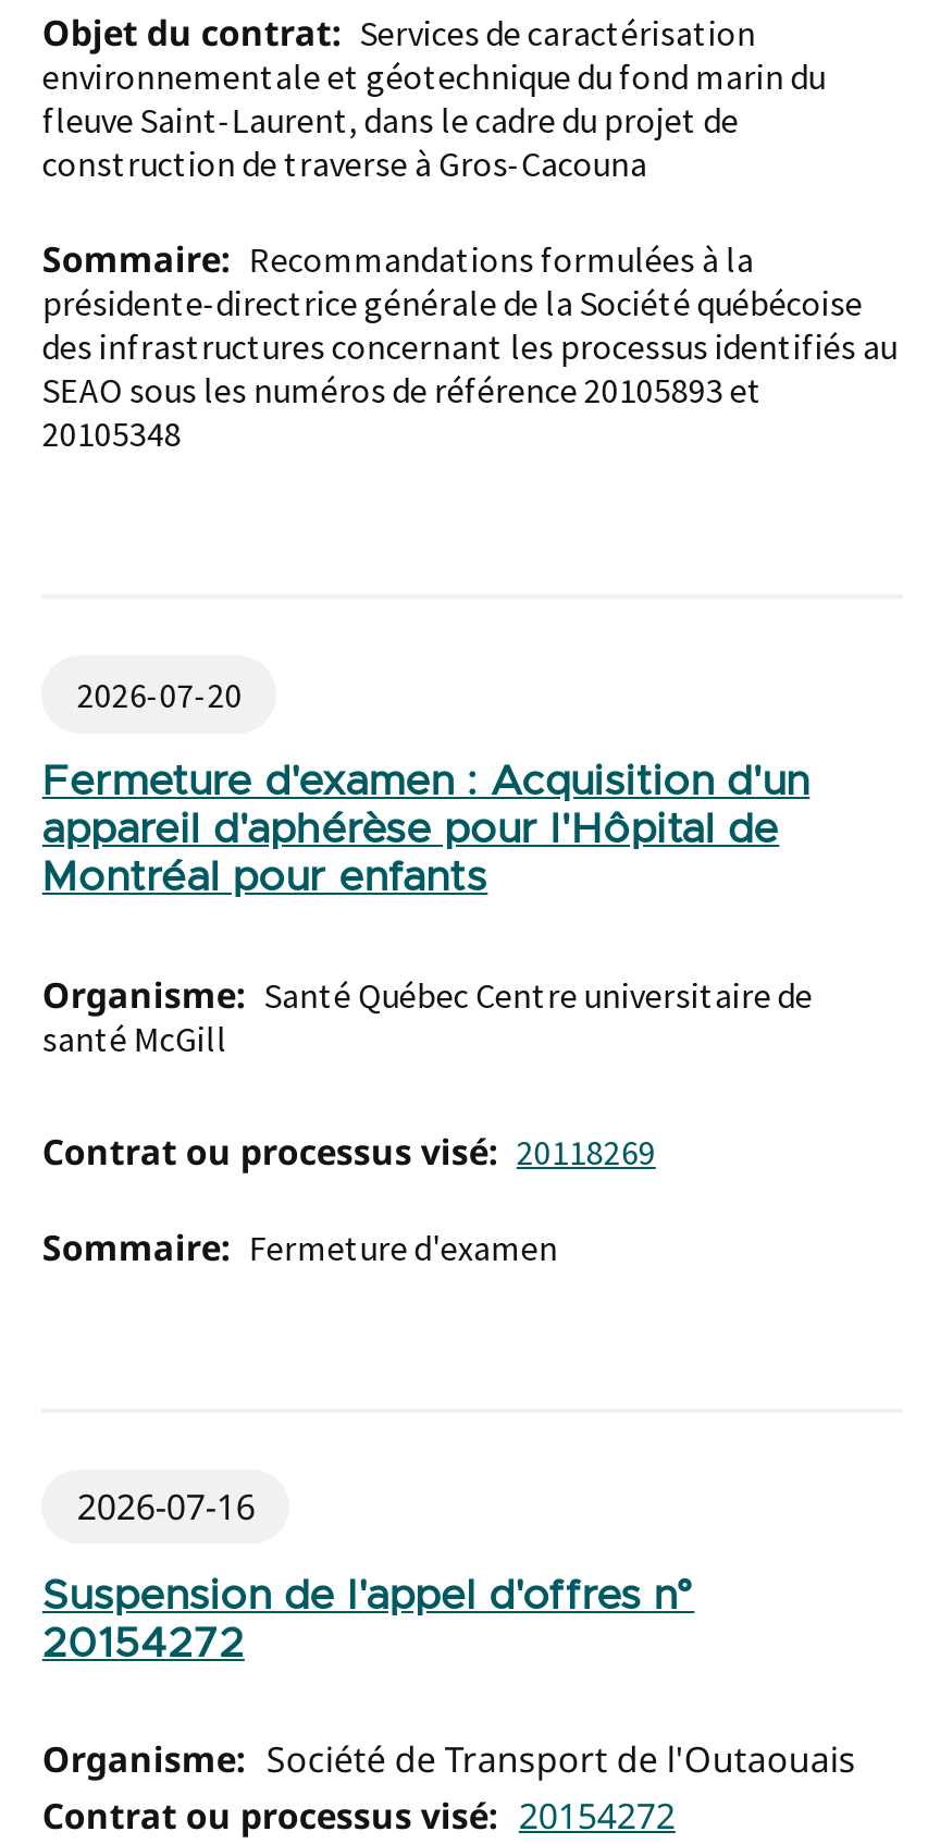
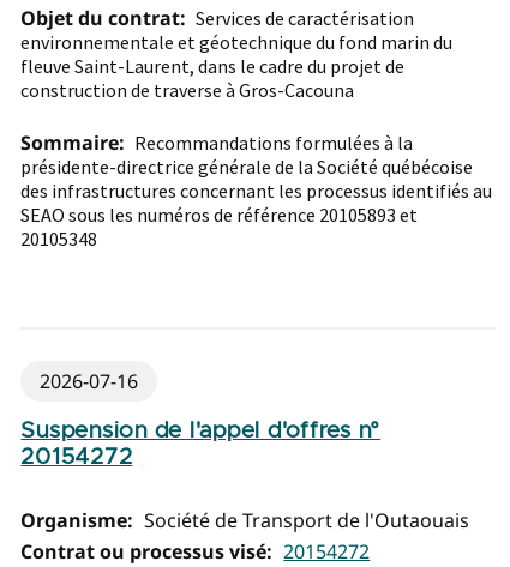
[77,673,242,716] 2026-07-20 -> none
[42,762,810,899] Fermeture d'examen : Acquisition d'un | appareil d'aphérèse pour l'Hôpital de | Montréal pour enfants -> none
[42,971,812,1271] Organisme: Santé Québec Centre universitaire de | santé McGill | Contrat ou processus visé: 20118269 | Sommaire: Fermeture d'examen -> none

